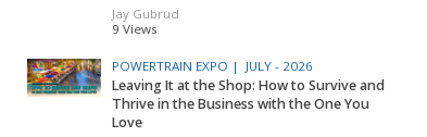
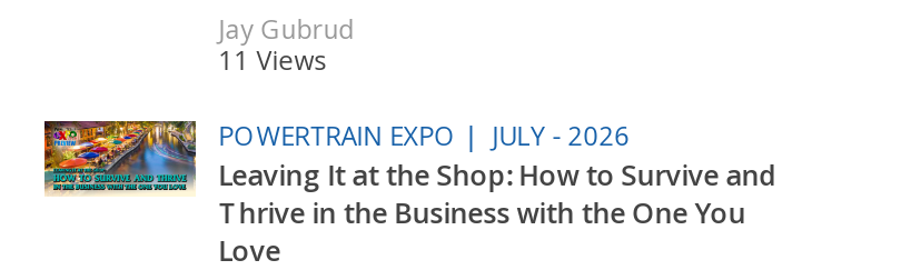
[112,21,158,37] 9 Views -> [218,43,327,76] 11 Views

